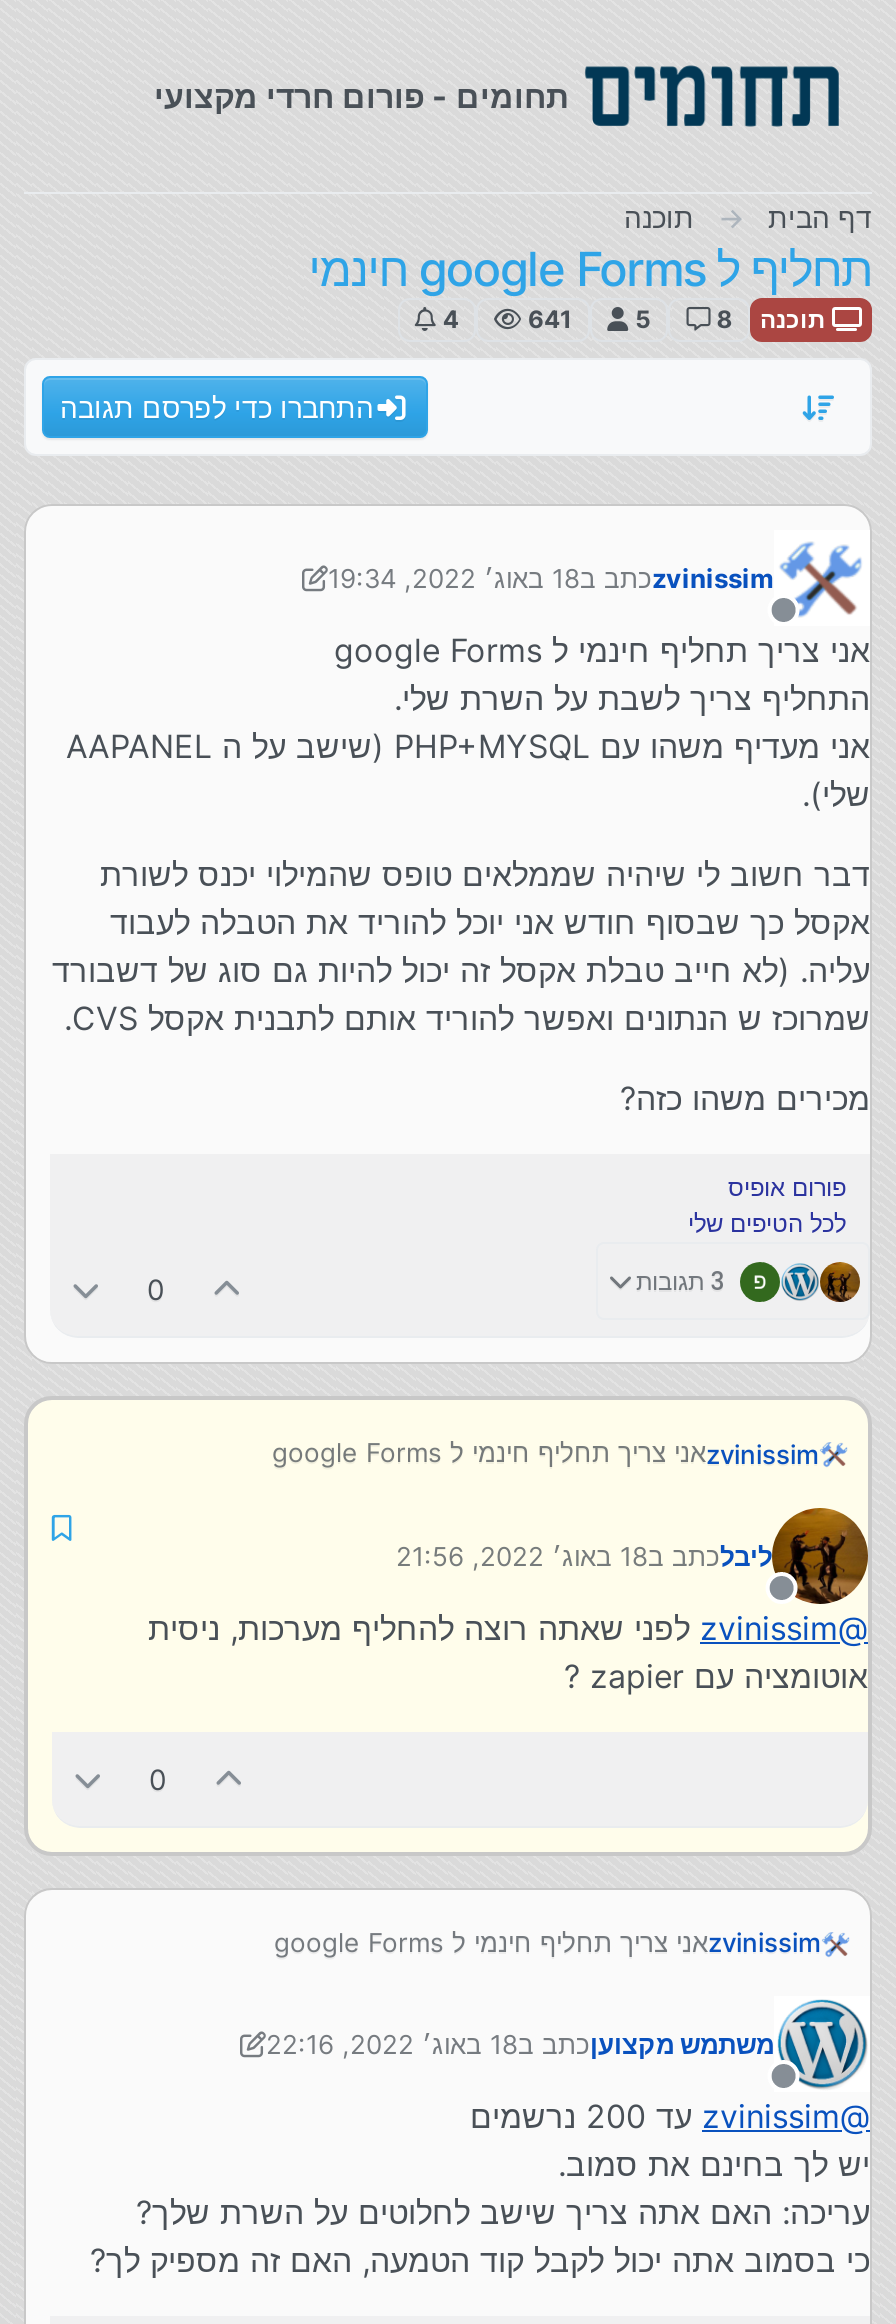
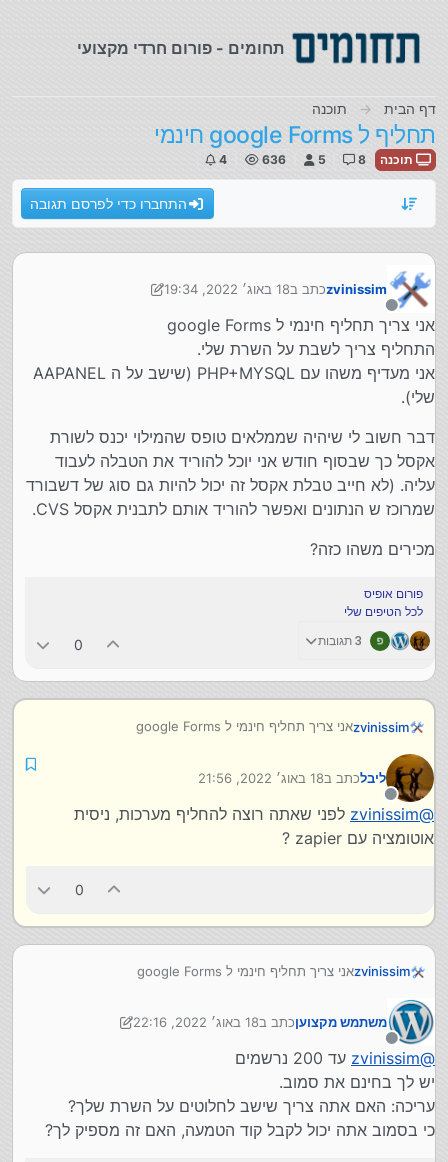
[528,304,572,334] 641 -> [262,152,286,167] 636

